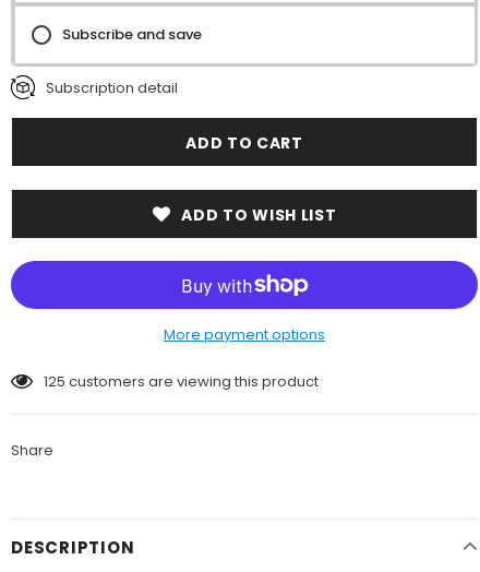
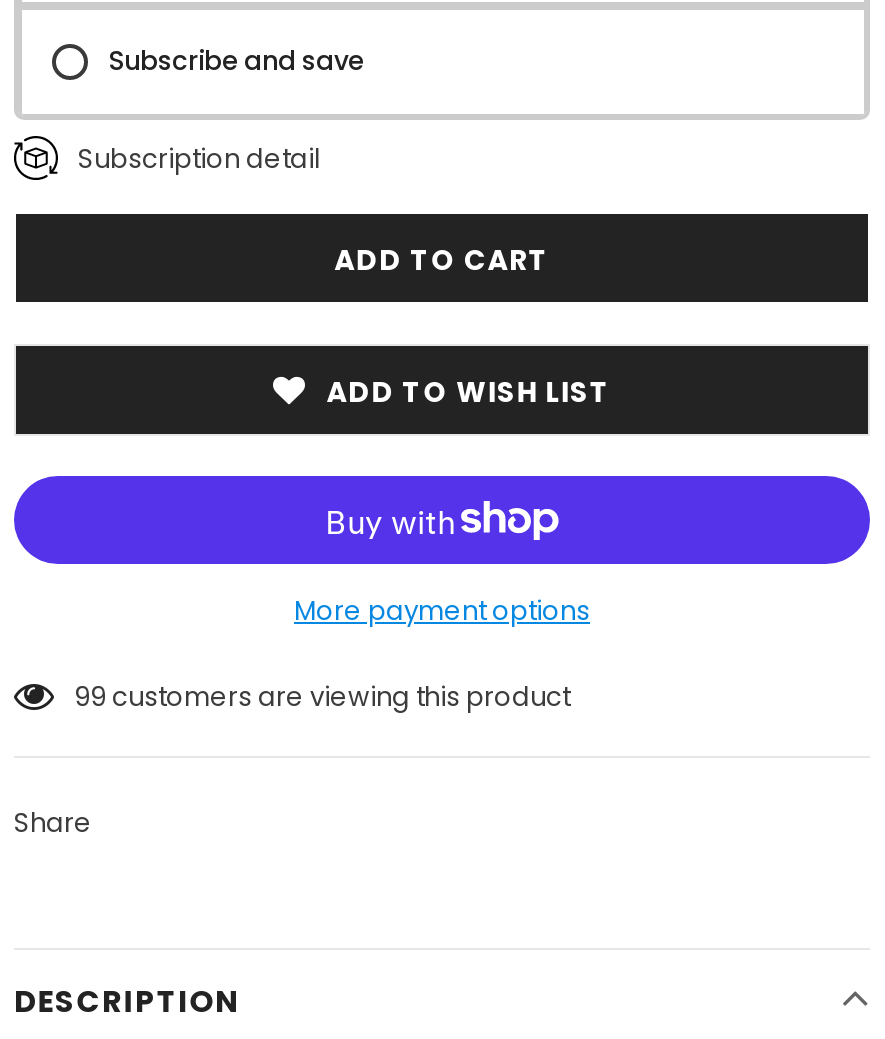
[44,371,319,392] 125 customers are viewing this product -> [74,678,570,716] 99 customers are viewing this product

